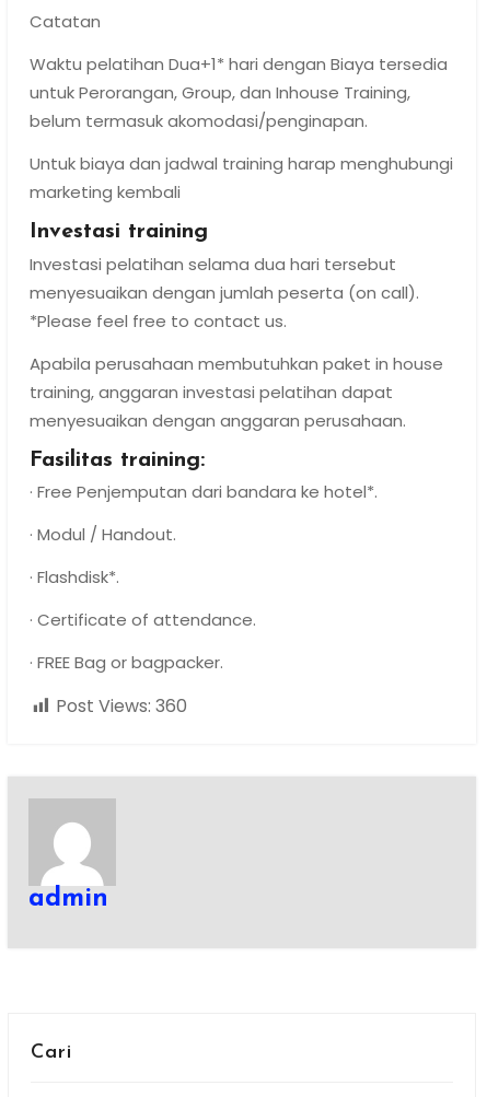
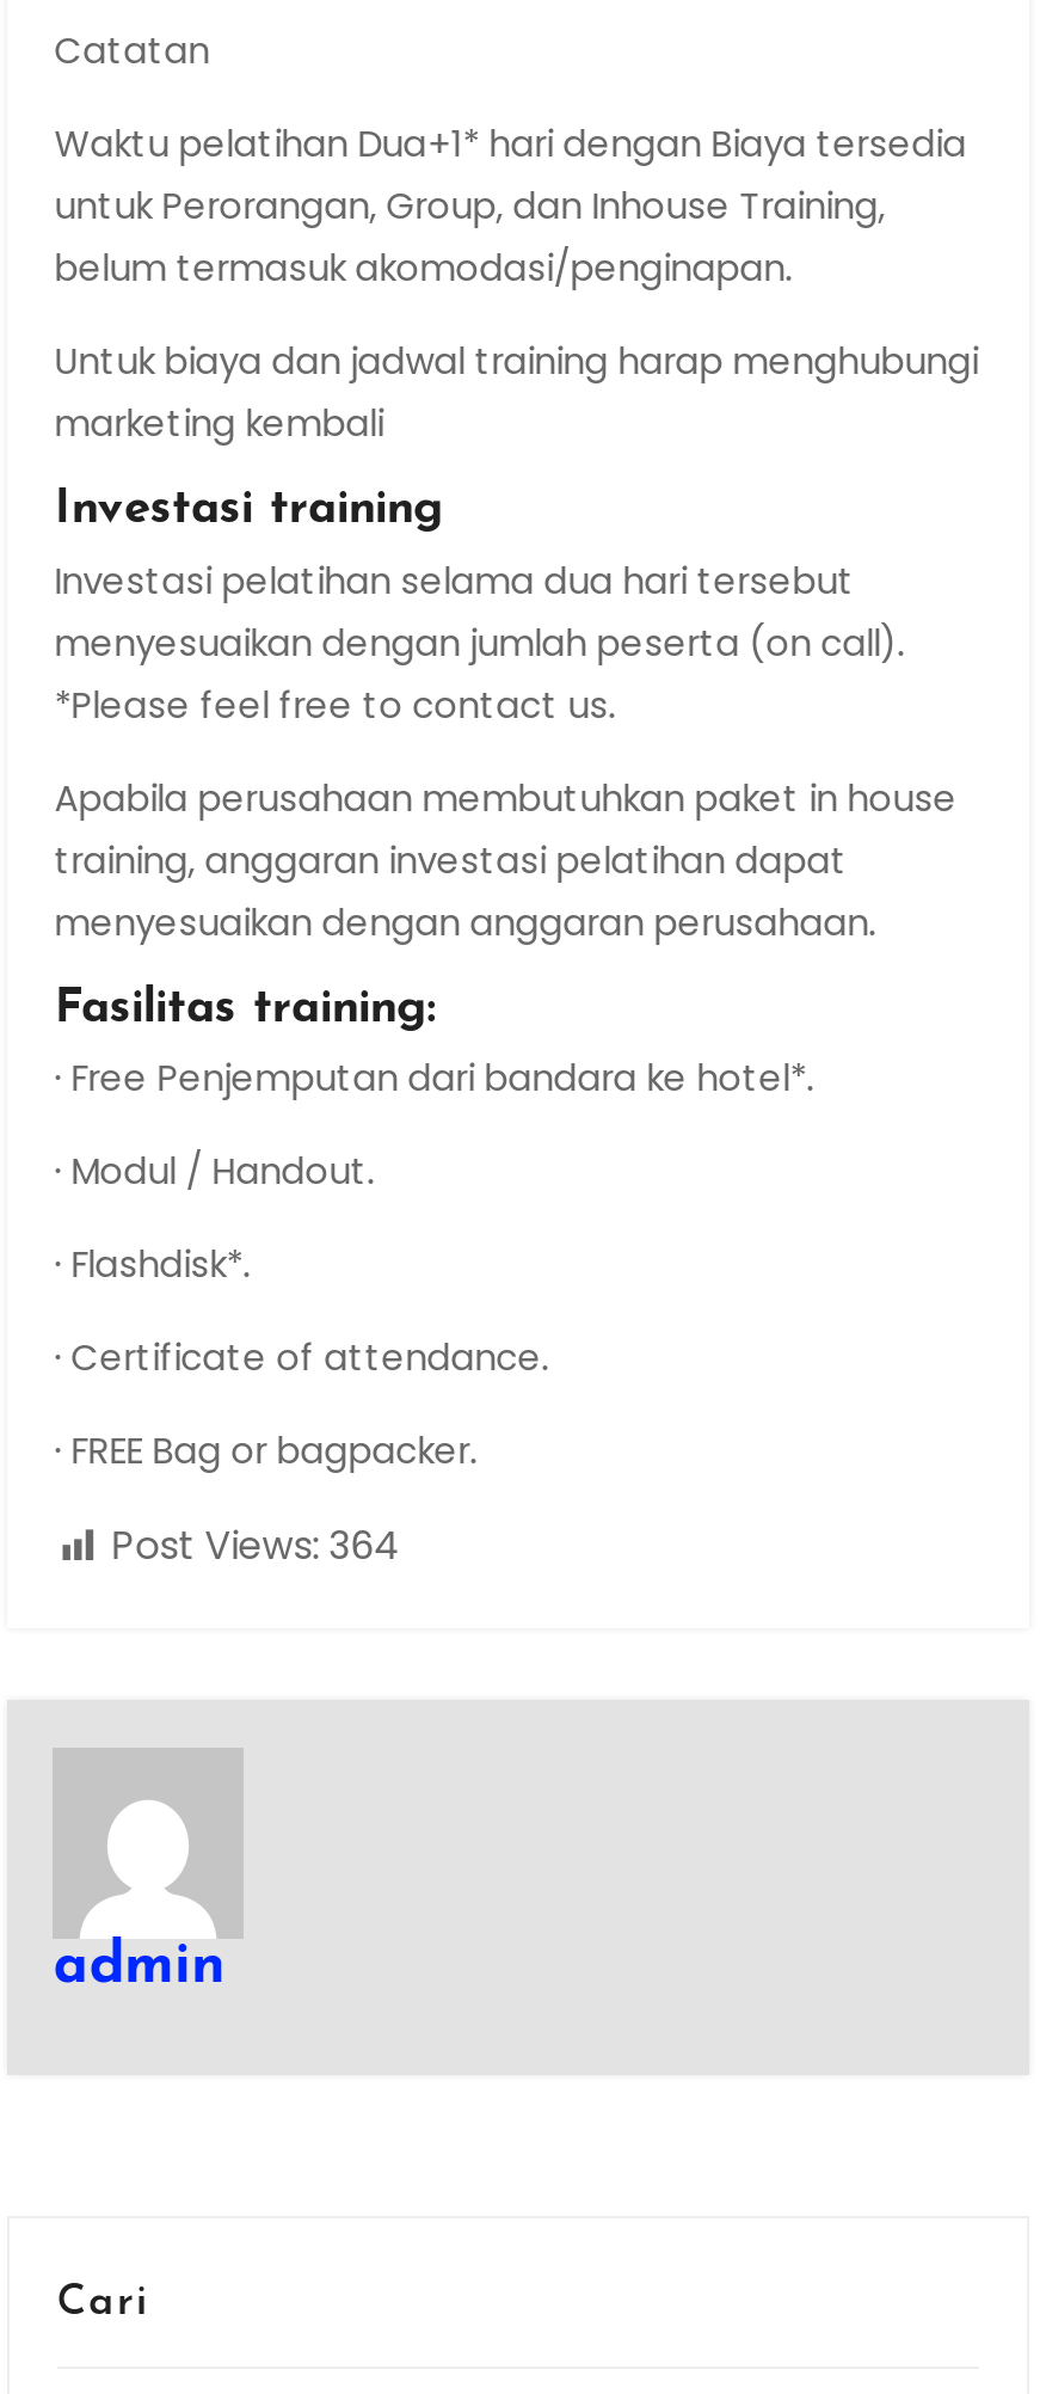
[56,693,187,719] Post Views: 360 -> [112,1518,401,1573] Post Views: 364

